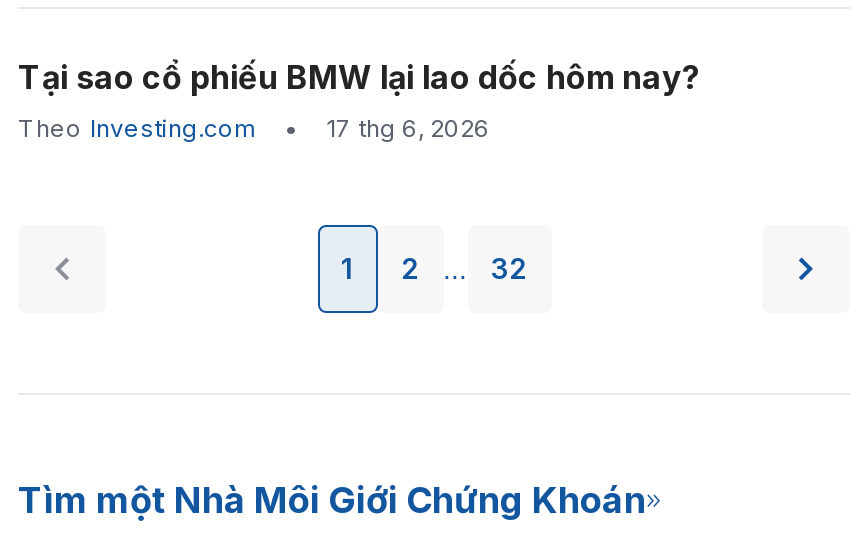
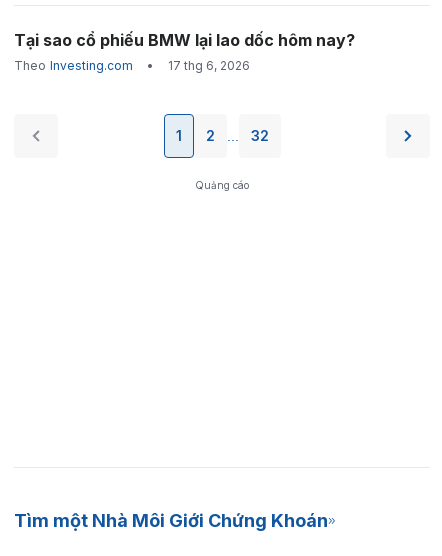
none -> [195,179,249,191] Quảng cáo

